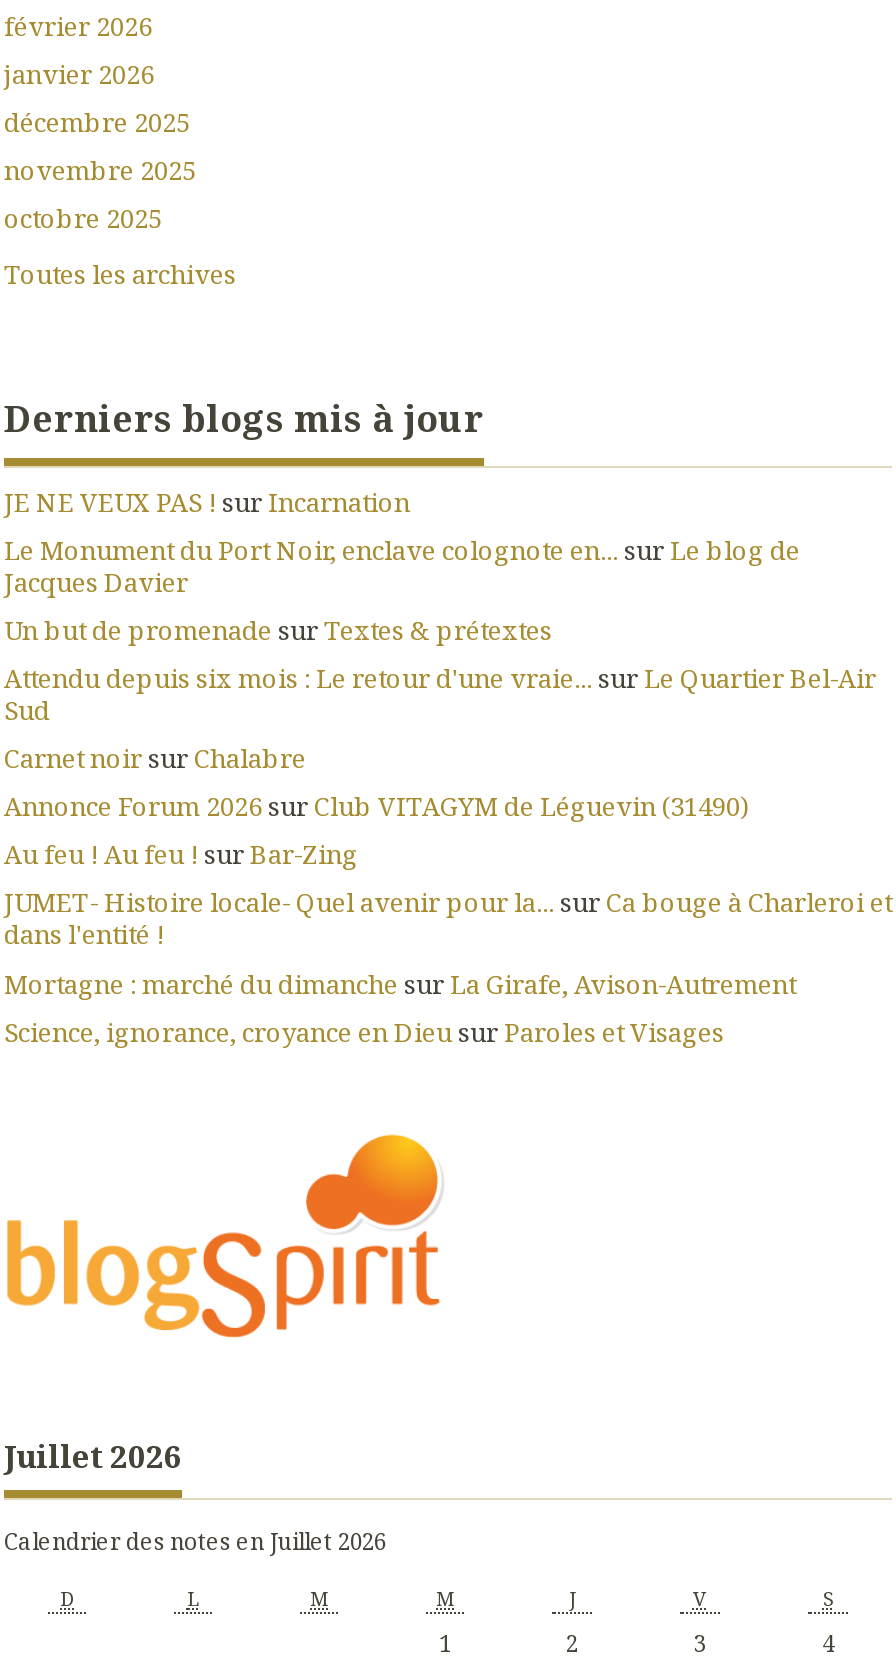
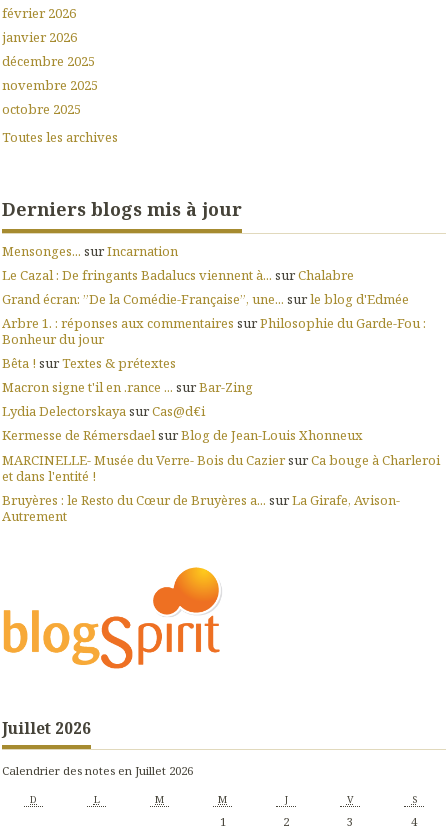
[4,483,892,1049] JE NE VEUX PAS ! sur Incarnation | Le Monument du Port Noir, enclave colognote en... sur Le blog de | Jacques Davier | Un but de promenade sur Textes & prétextes | Attendu depuis six mois : Le retour d'une vraie... sur Le Quartier Bel-Air | Sud | Carnet noir sur Chalabre | Annonce Forum 2026 sur Club VITAGYM de Léguevin (31490) | Au feu ! Au feu ! sur Bar-Zing | JUMET- Histoire locale- Quel avenir pour la... sur Ca bouge à Charleroi et | dans l'entité ! | Mortagne : marché du dimanche sur La Girafe, Avison-Autrement | Science, ignorance, croyance en Dieu sur Paroles et Visages -> [2,241,440,525] Mensonges... sur Incarnation | Le Cazal : De fringants Badalucs viennent à... sur Chalabre | Grand écran: ”De la Comédie-Française”, une... sur le blog d'Edmée | Arbre 1. : réponses aux commentaires sur Philosophie du Garde-Fou : | Bonheur du jour | Bêta ! sur Textes & prétextes | Macron signe t'il en .rance ... sur Bar-Zing | Lydia Delectorskaya sur Cas@d€i | Kermesse de Rémersdael sur Blog de Jean-Louis Xhonneux | MARCINELLE- Musée du Verre- Bois du Cazier sur Ca bouge à Charleroi | et dans l'entité ! | Bruyères : le Resto du Cœur de Bruyères a... sur La Girafe, Avison- | Autrement

